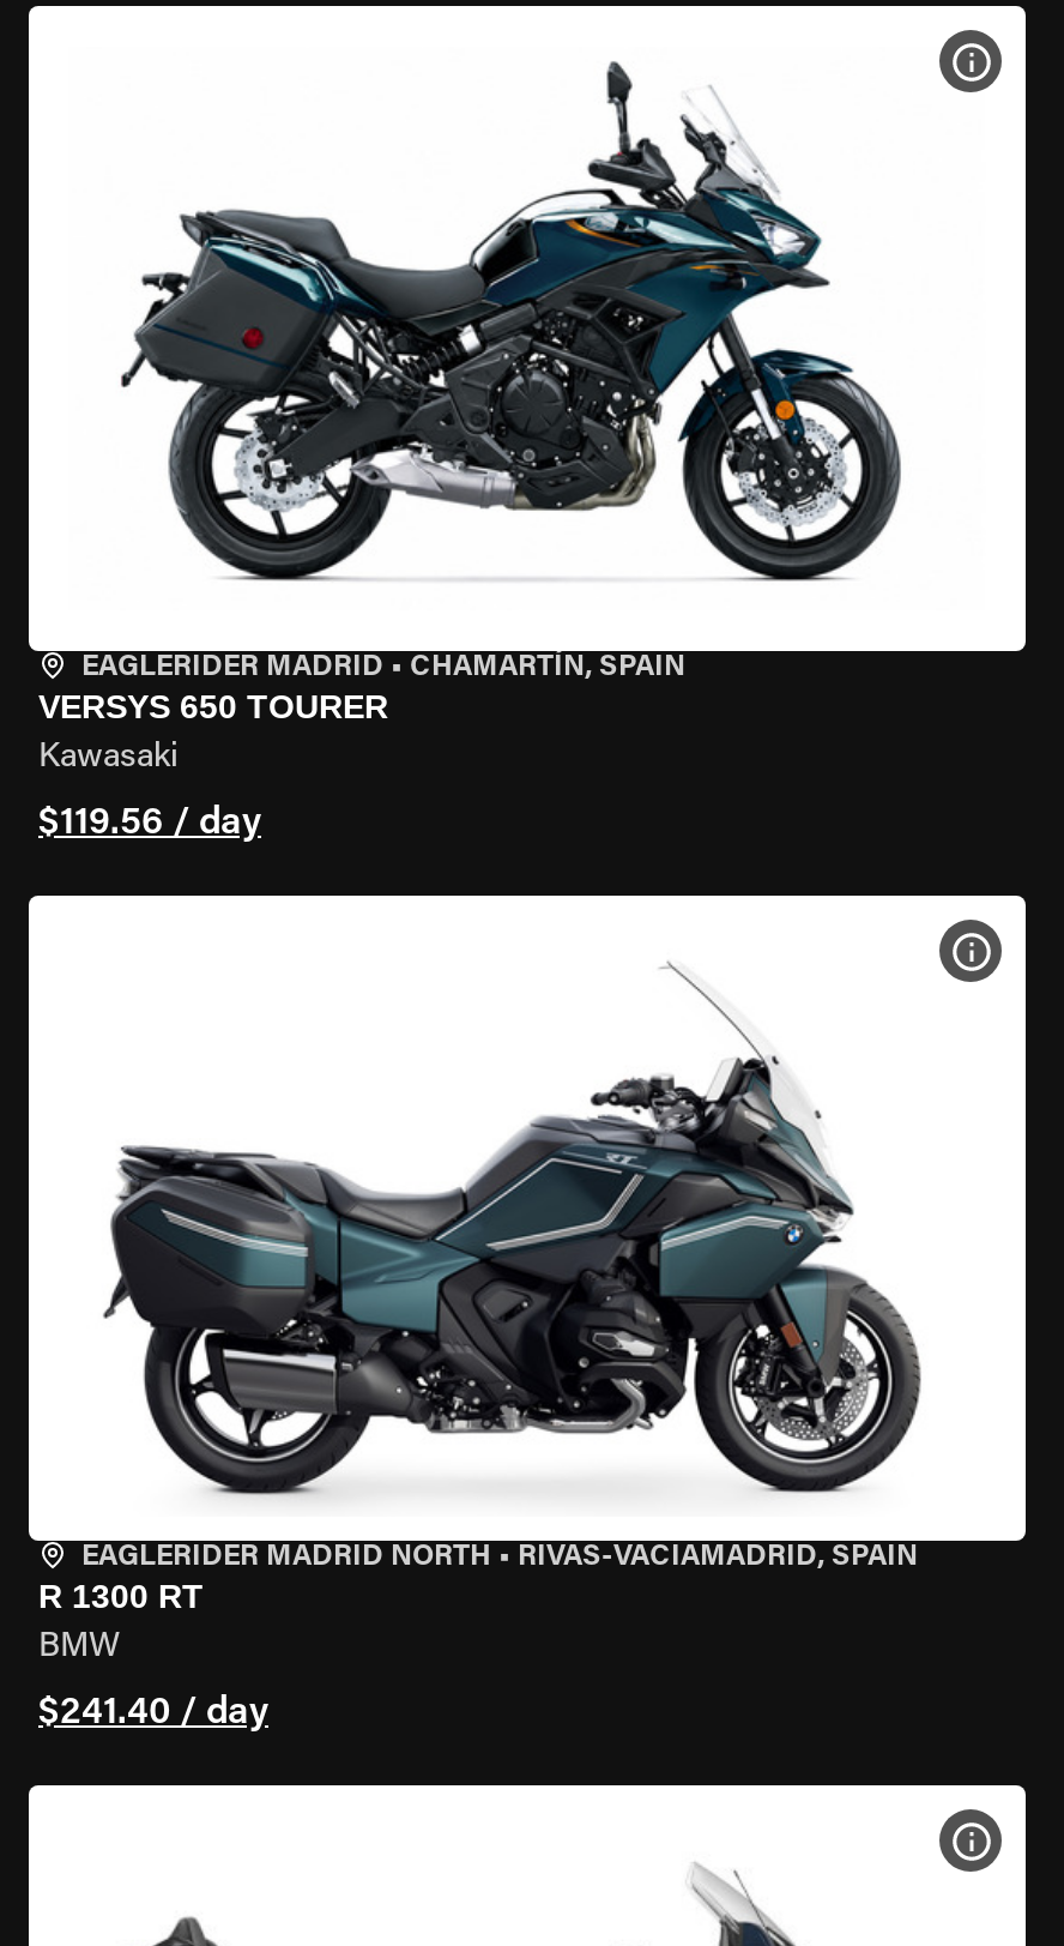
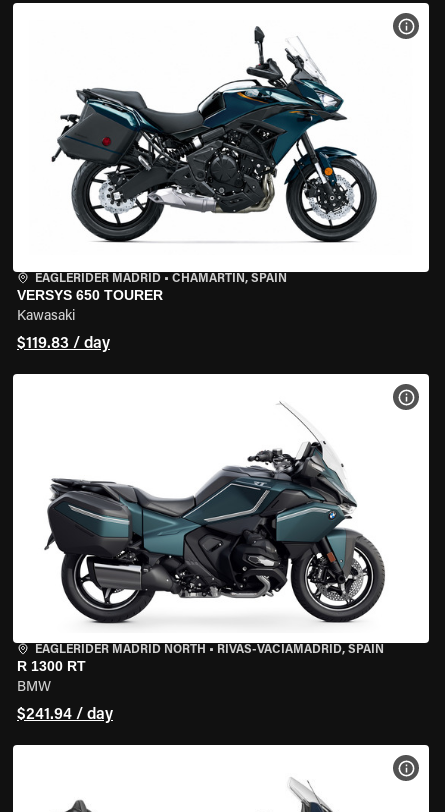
[38,805,261,843] $119.56 / day -> [17,336,110,352] $119.83 / day
[38,1694,268,1733] $241.40 / day -> [17,707,113,723] $241.94 / day

